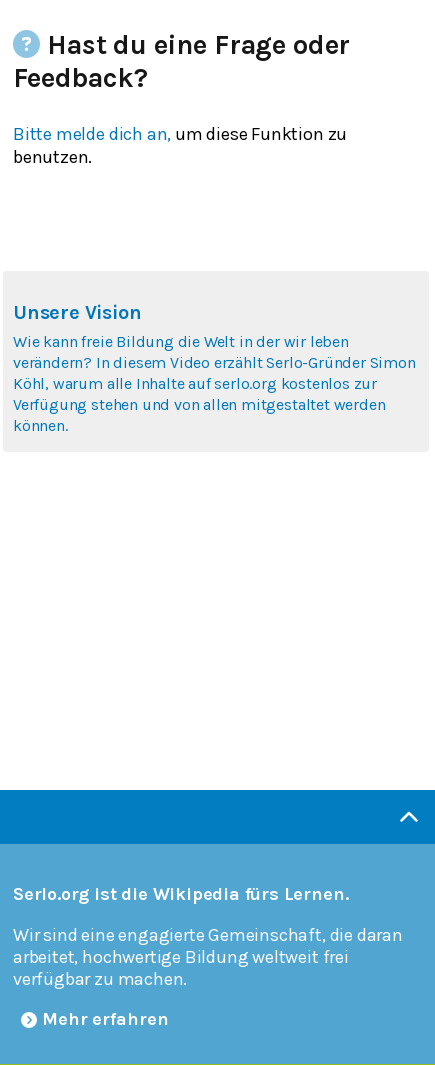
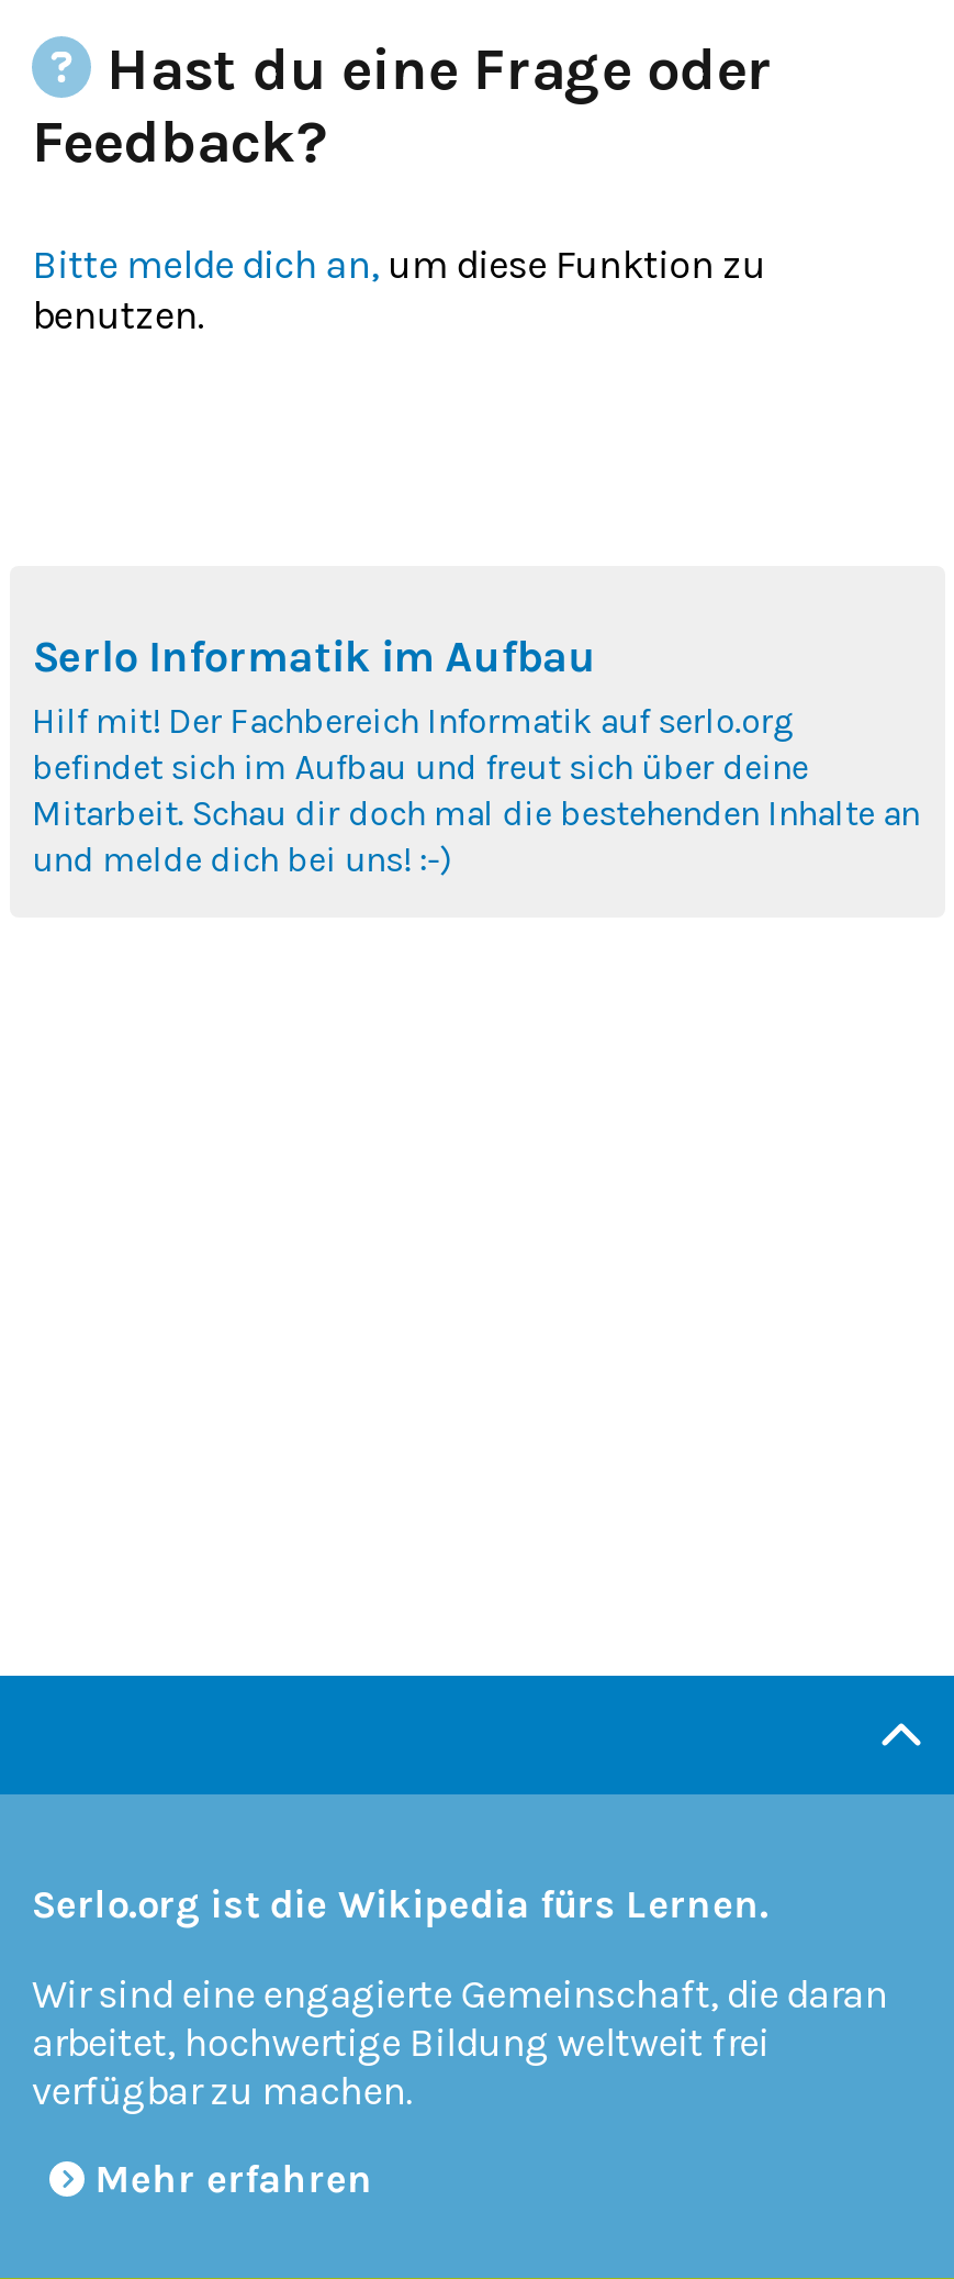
[13,301,416,435] Unsere Vision | Wie kann freie Bildung die Welt in der wir leben | verändern? In diesem Video erzählt Serlo-Gründer Simon | Köhl, warum alle Inhalte auf serlo.org kostenlos zur | Verfügung stehen und von allen mitgestaltet werden | können. -> [32,632,919,880] Serlo Informatik im Aufbau | Hilf mit! Der Fachbereich Informatik auf serlo.org | befindet sich im Aufbau und freut sich über deine | Mitarbeit. Schau dir doch mal die bestehenden Inhalte an | und melde dich bei uns! :-)

